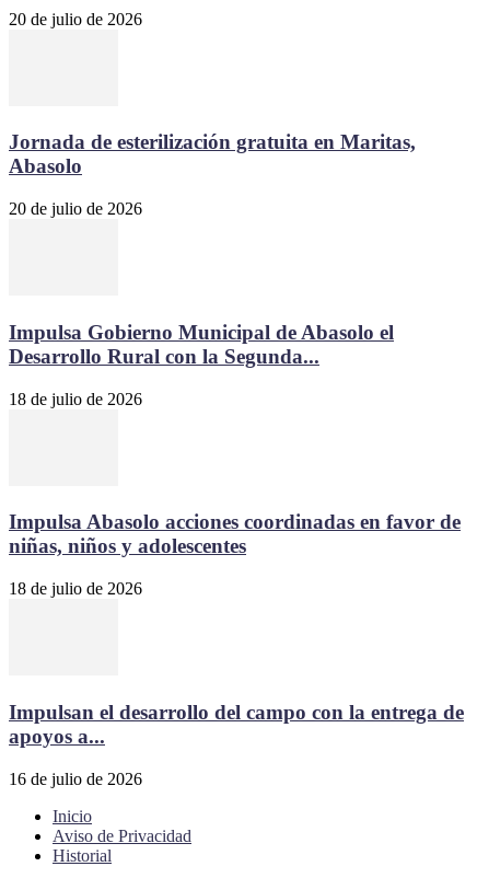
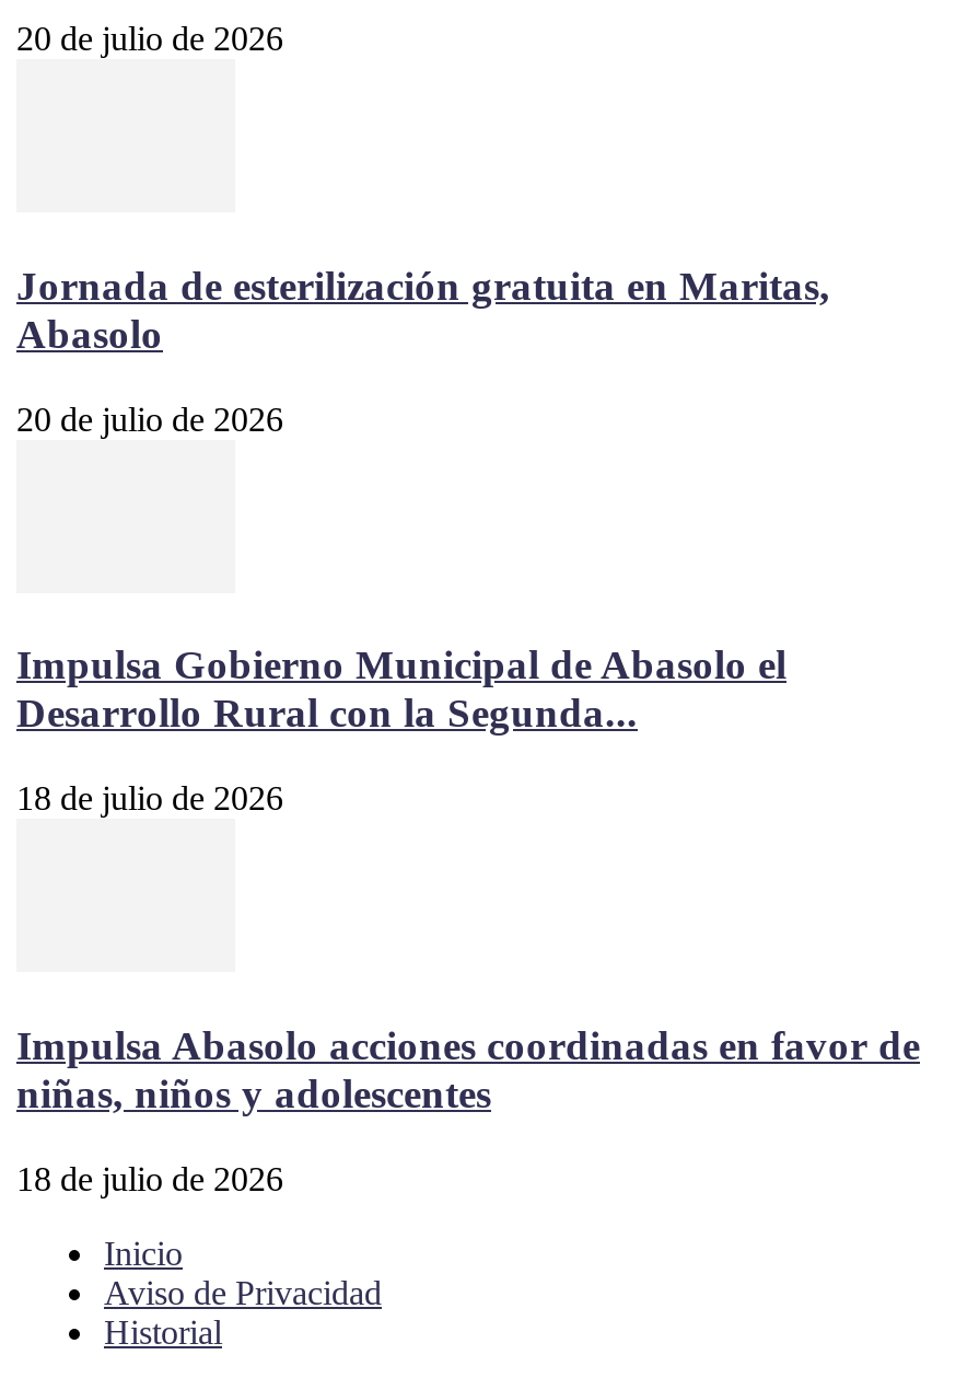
[9,700,464,788] Impulsan el desarrollo del campo con la entrega de | apoyos a... | 16 de julio de 2026 -> none

